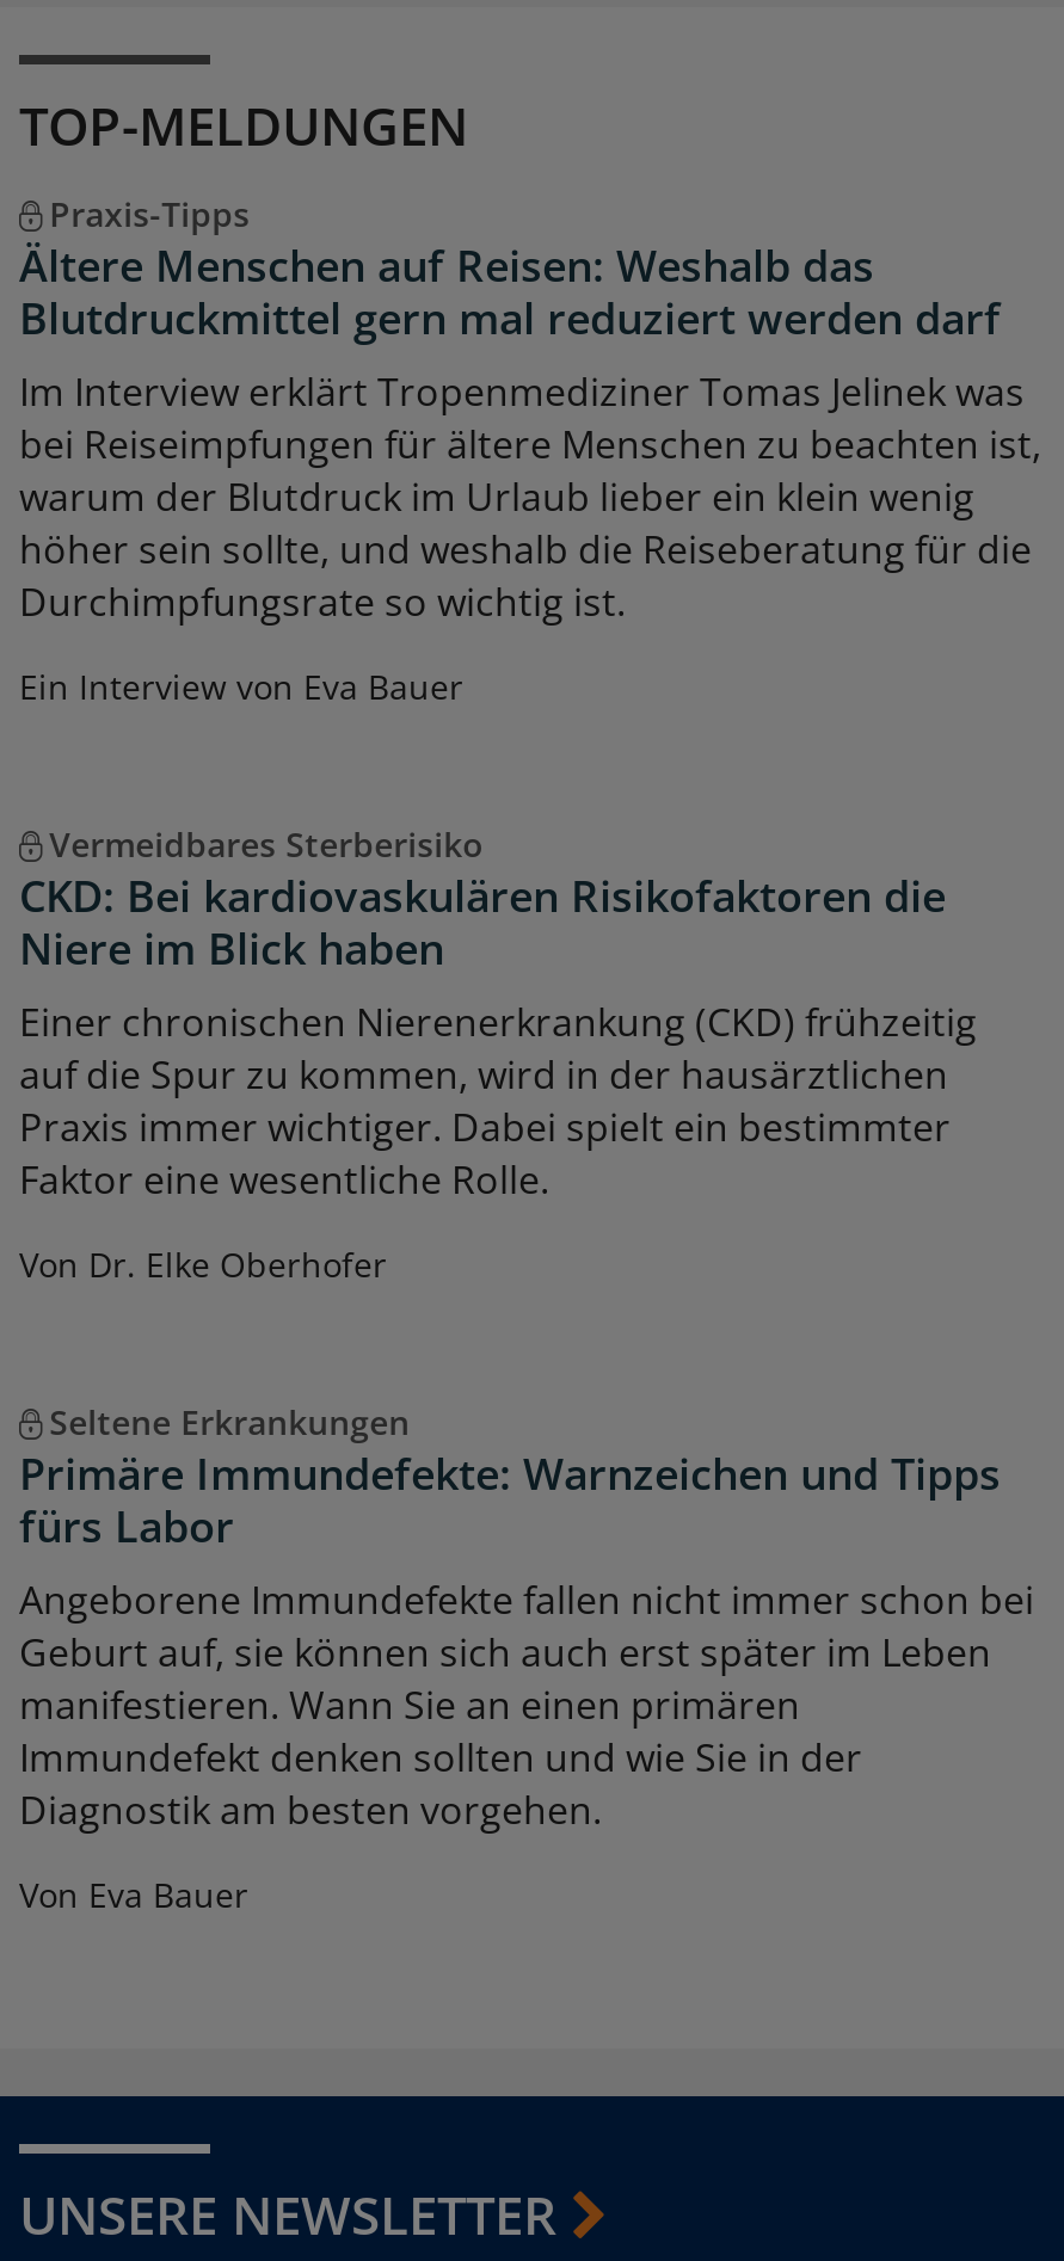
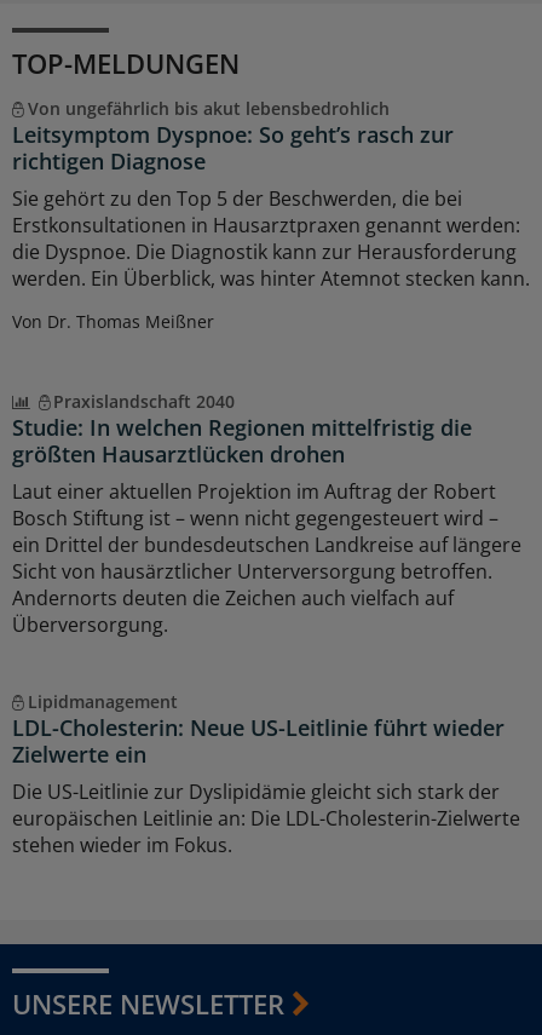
[19,191,1041,1917] Praxis-Tipps | Ältere Menschen auf Reisen: Weshalb das | Blutdruckmittel gern mal reduziert werden darf | Im Interview erklärt Tropenmediziner Tomas Jelinek was | bei Reiseimpfungen für ältere Menschen zu beachten ist, | warum der Blutdruck im Urlaub lieber ein klein wenig | höher sein sollte, und weshalb die Reiseberatung für die | Durchimpfungsrate so wichtig ist. | Ein Interview von Eva Bauer | Vermeidbares Sterberisiko | CKD: Bei kardiovaskulären Risikofaktoren die | Niere im Blick haben | Einer chronischen Nierenerkrankung (CKD) frühzeitig | auf die Spur zu kommen, wird in der hausärztlichen | Praxis immer wichtiger. Dabei spielt ein bestimmter | Faktor eine wesentliche Rolle. | Von Dr. Elke Oberhofer | Seltene Erkrankungen | Primäre Immundefekte: Warnzeichen und Tipps | fürs Labor | Angeborene Immundefekte fallen nicht immer schon bei | Geburt auf, sie können sich auch erst später im Leben | manifestieren. Wann Sie an einen primären | Immundefekt denken sollten und wie Sie in der | Diagnostik am besten vorgehen. | Von Eva Bauer -> [12,97,530,858] Von ungefährlich bis akut lebensbedrohlich | Leitsymptom Dyspnoe: So geht’s rasch zur | richtigen Diagnose | Sie gehört zu den Top 5 der Beschwerden, die bei | Erstkonsultationen in Hausarztpraxen genannt werden: | die Dyspnoe. Die Diagnostik kann zur Herausforderung | werden. Ein Überblick, was hinter Atemnot stecken kann. | Von Dr. Thomas Meißner | Praxislandschaft 2040 | Studie: In welchen Regionen mittelfristig die | größten Hausarztlücken drohen | Laut einer aktuellen Projektion im Auftrag der Robert | Bosch Stiftung ist – wenn nicht gegengesteuert wird – | ein Drittel der bundesdeutschen Landkreise auf längere | Sicht von hausärztlicher Unterversorgung betroffen. | Andernorts deuten die Zeichen auch vielfach auf | Überversorgung. | Lipidmanagement | LDL-Cholesterin: Neue US-Leitlinie führt wieder | Zielwerte ein | Die US-Leitlinie zur Dyslipidämie gleicht sich stark der | europäischen Leitlinie an: Die LDL-Cholesterin-Zielwerte | stehen wieder im Fokus.

